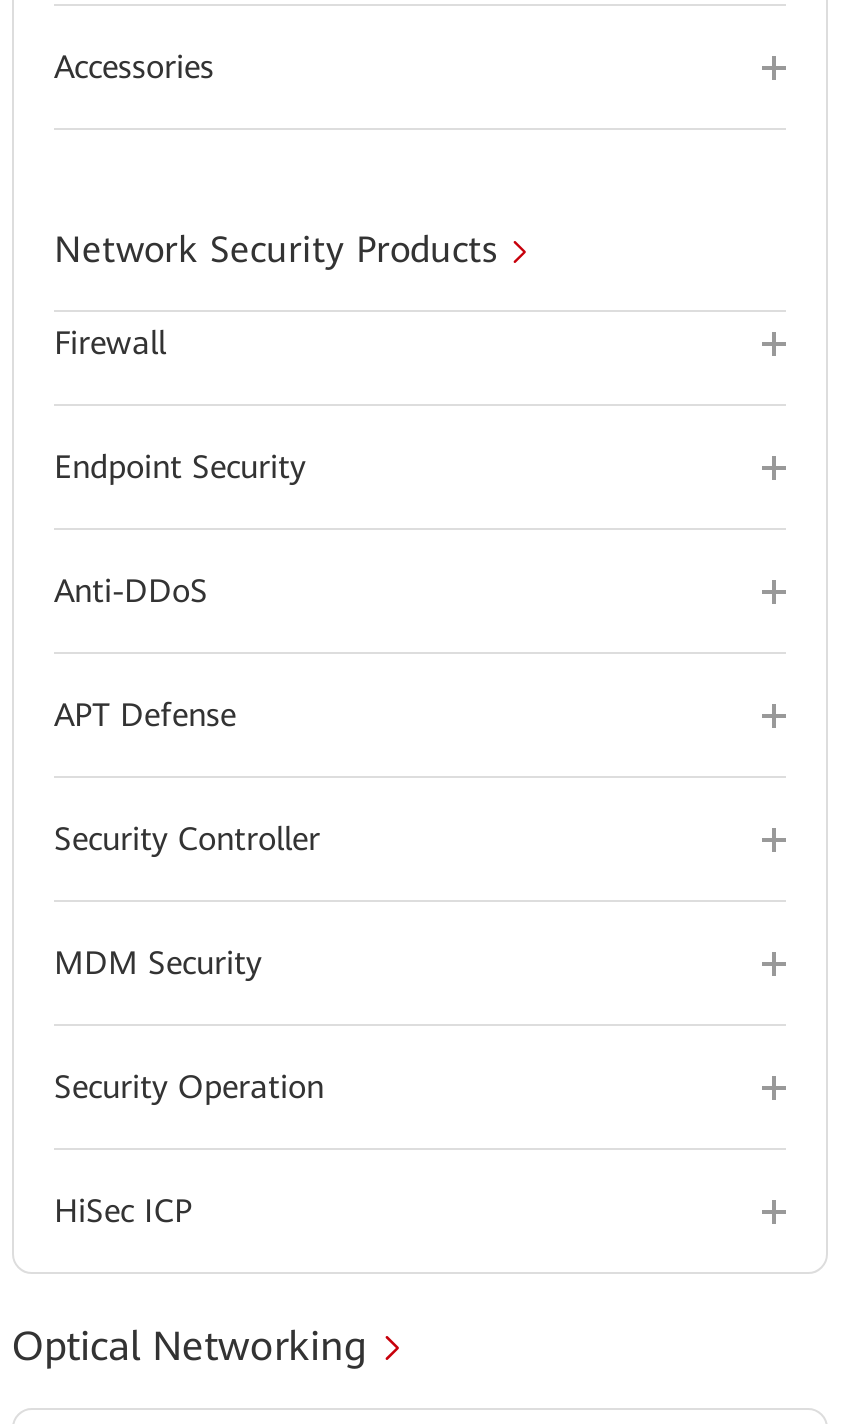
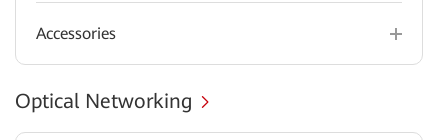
[54,228,498,1230] Network Security Products | Firewall | Endpoint Security | Anti-DDoS | APT Defense | Security Controller | MDM Security | Security Operation | HiSec ICP -> none

